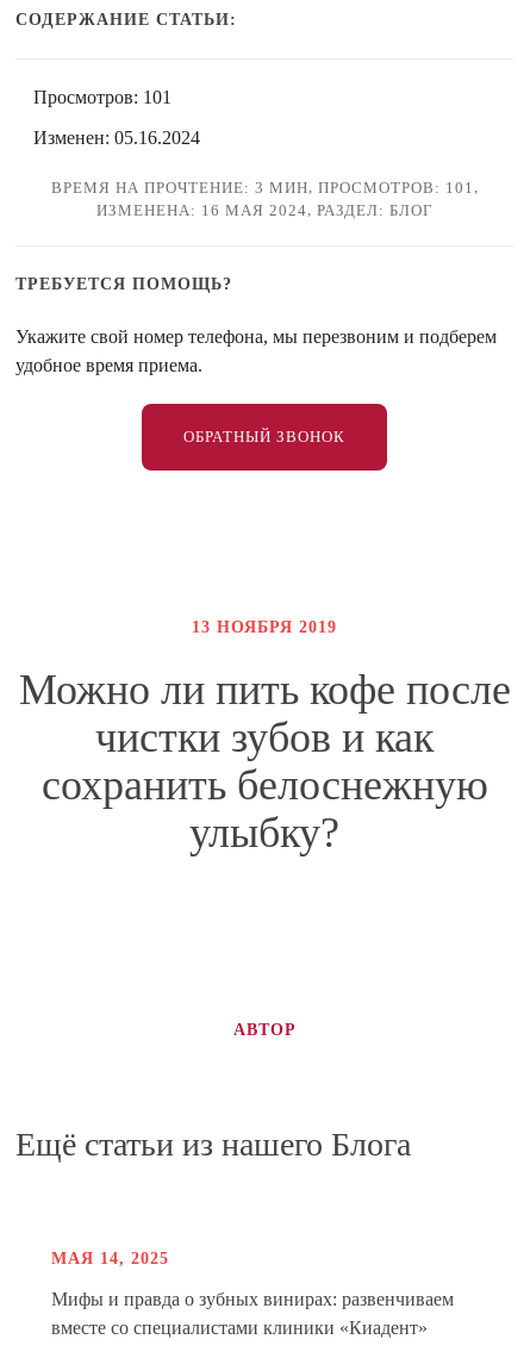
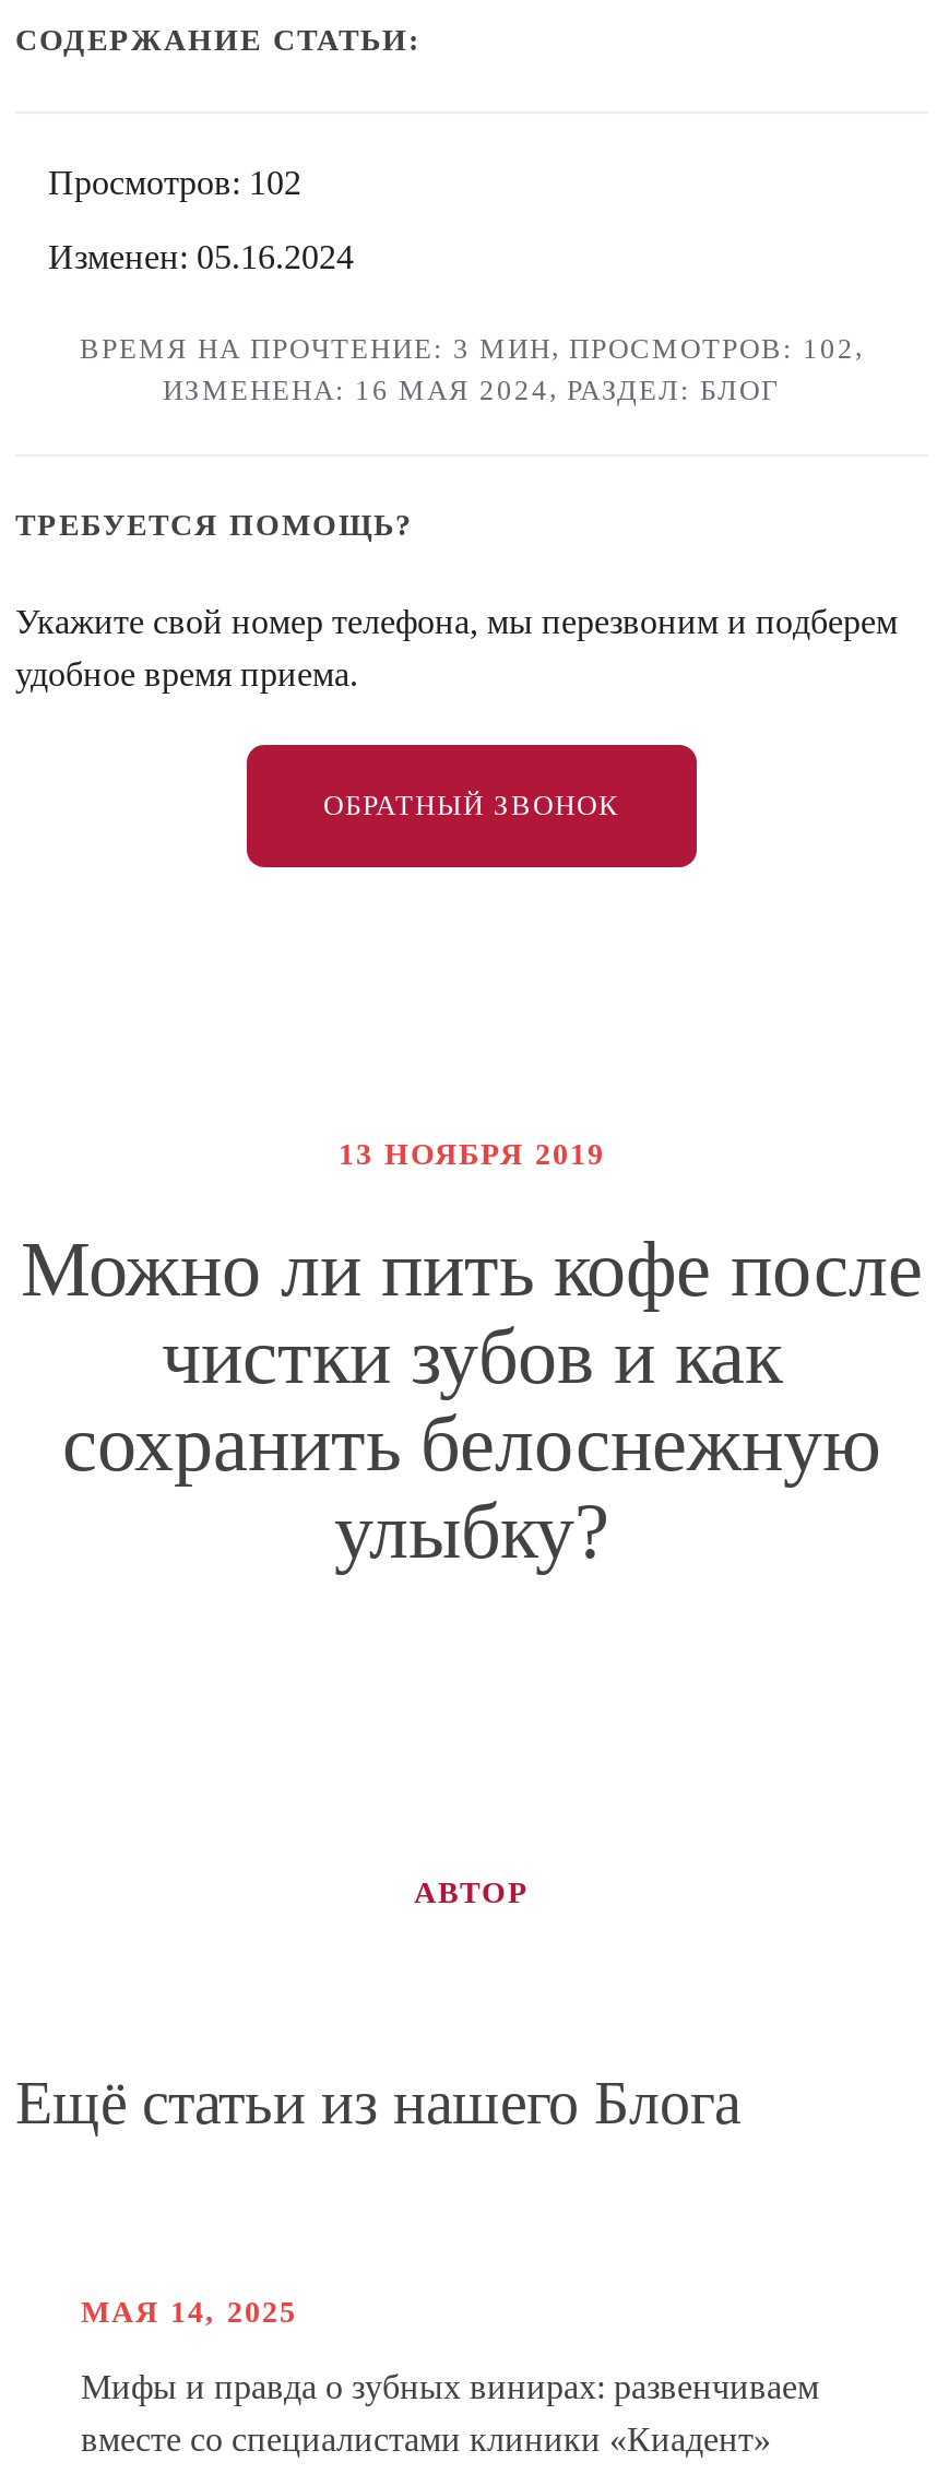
[33,87,172,107] Просмотров: 101 -> [48,164,301,201] Просмотров: 102
[51,177,478,197] ВРЕМЯ НА ПРОЧТЕНИЕ: 3 МИН, ПРОСМОТРОВ: 101, -> [80,330,864,365] ВРЕМЯ НА ПРОЧТЕНИЕ: 3 МИН, ПРОСМОТРОВ: 102,

